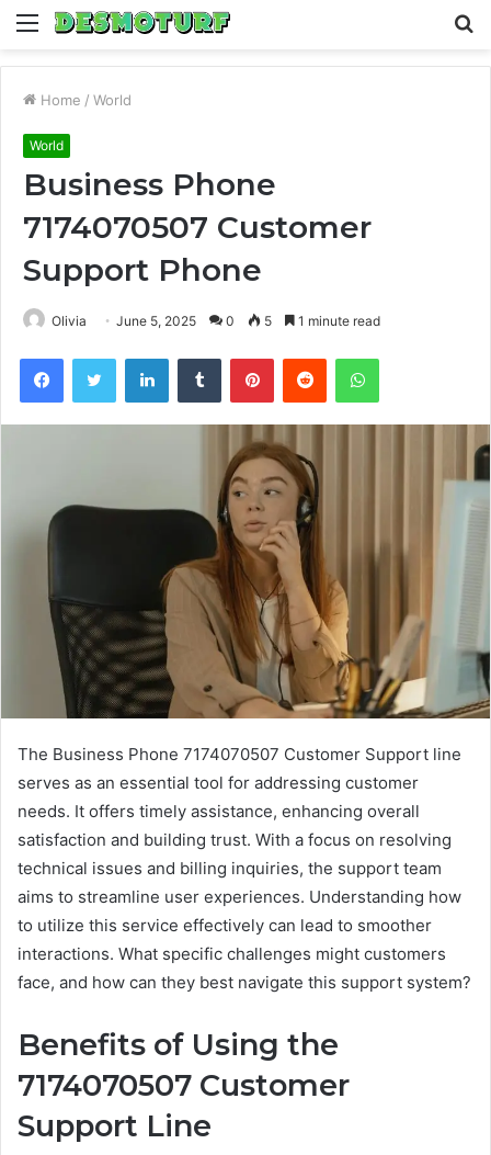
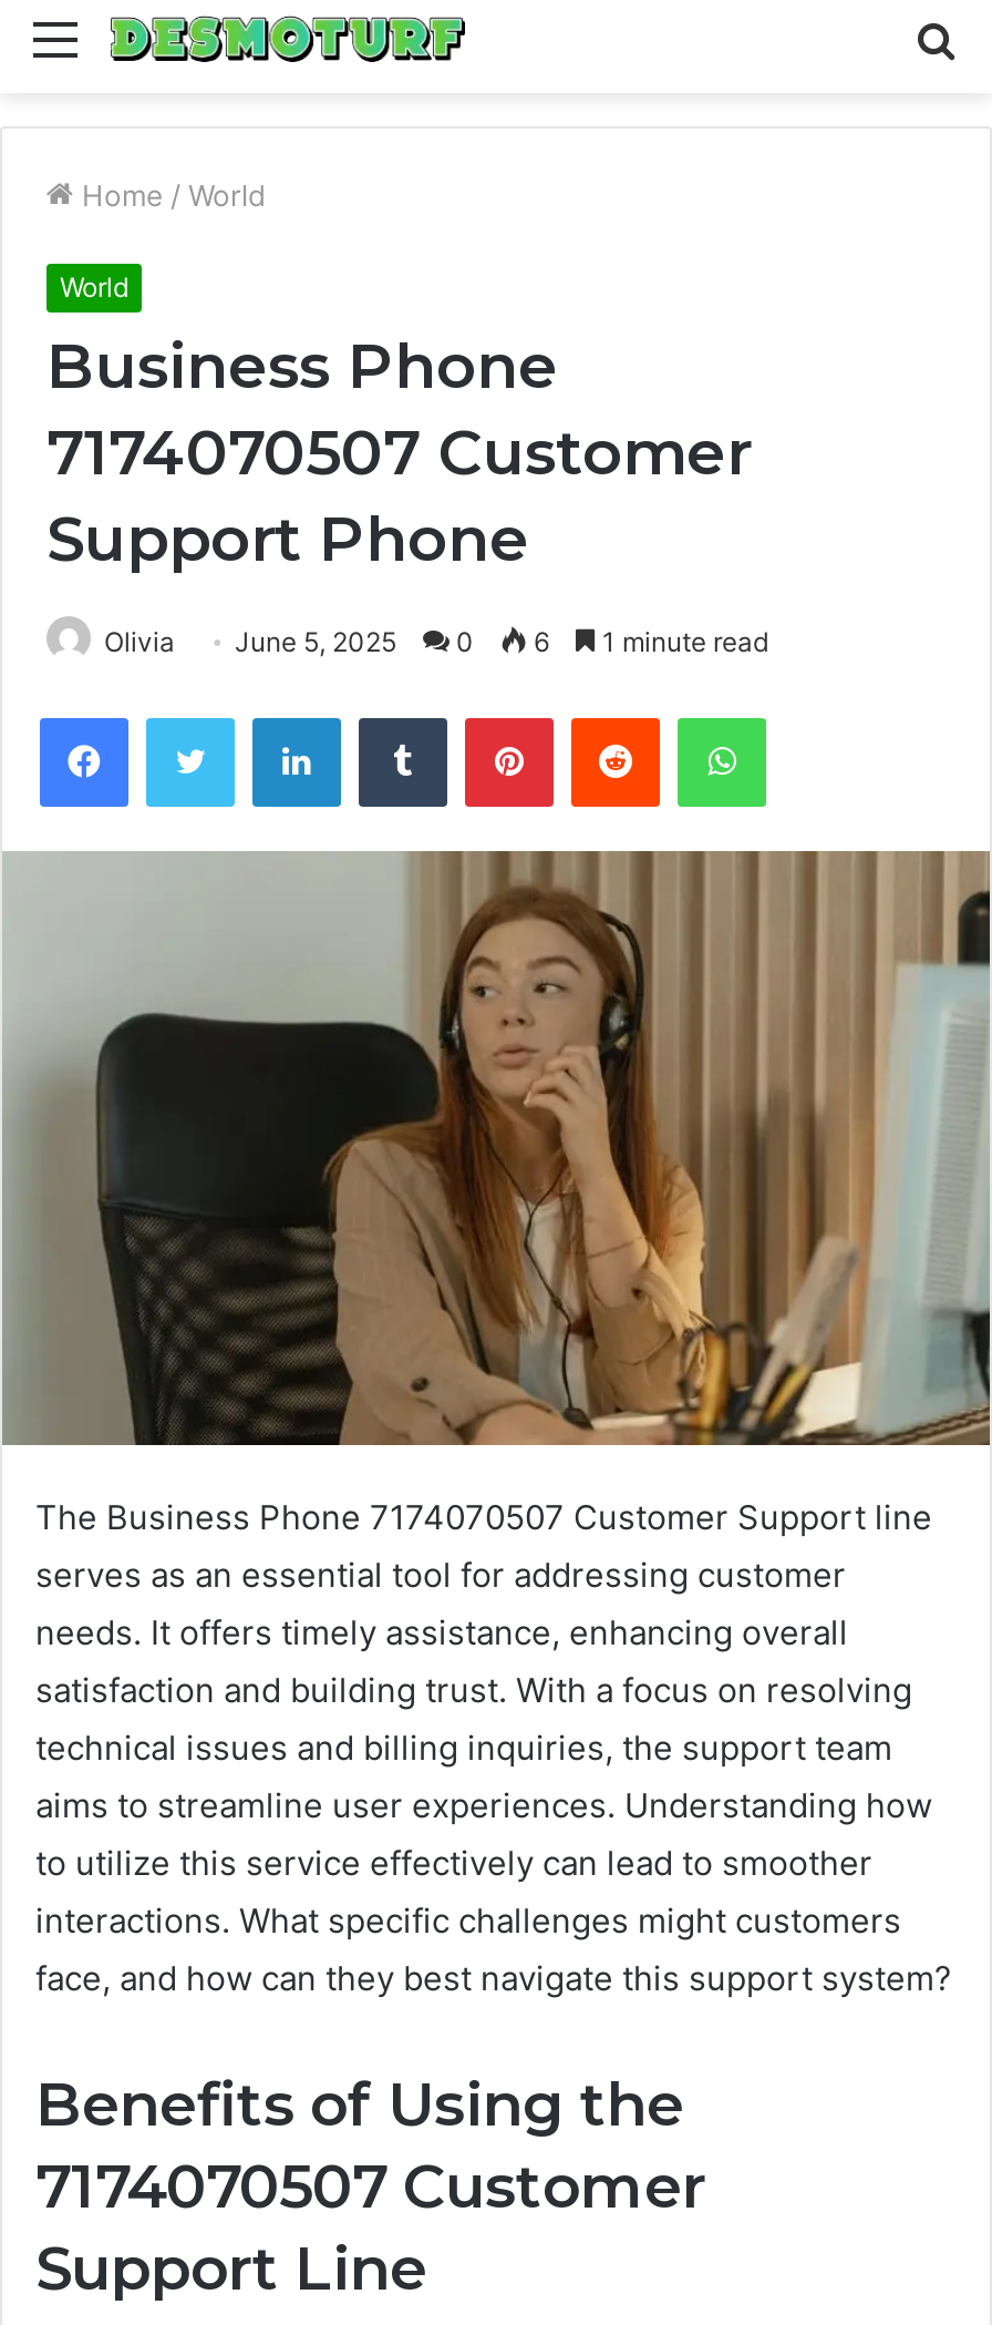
[52,312,380,329] Olivia June 5, 2025 0 5 1 minute read -> [104,625,768,658] Olivia June 5, 2025 0 6 1 minute read

